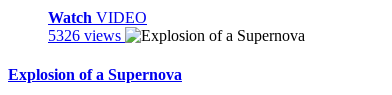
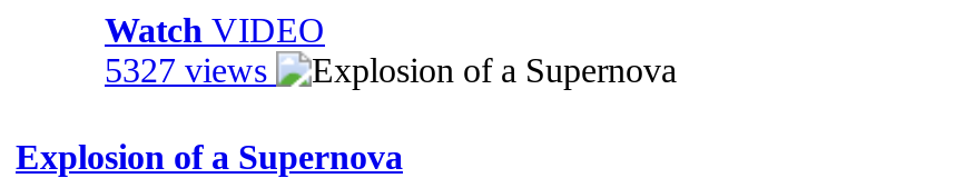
[48,27,125,44] 5326 views -> [105,51,276,89] 5327 views

